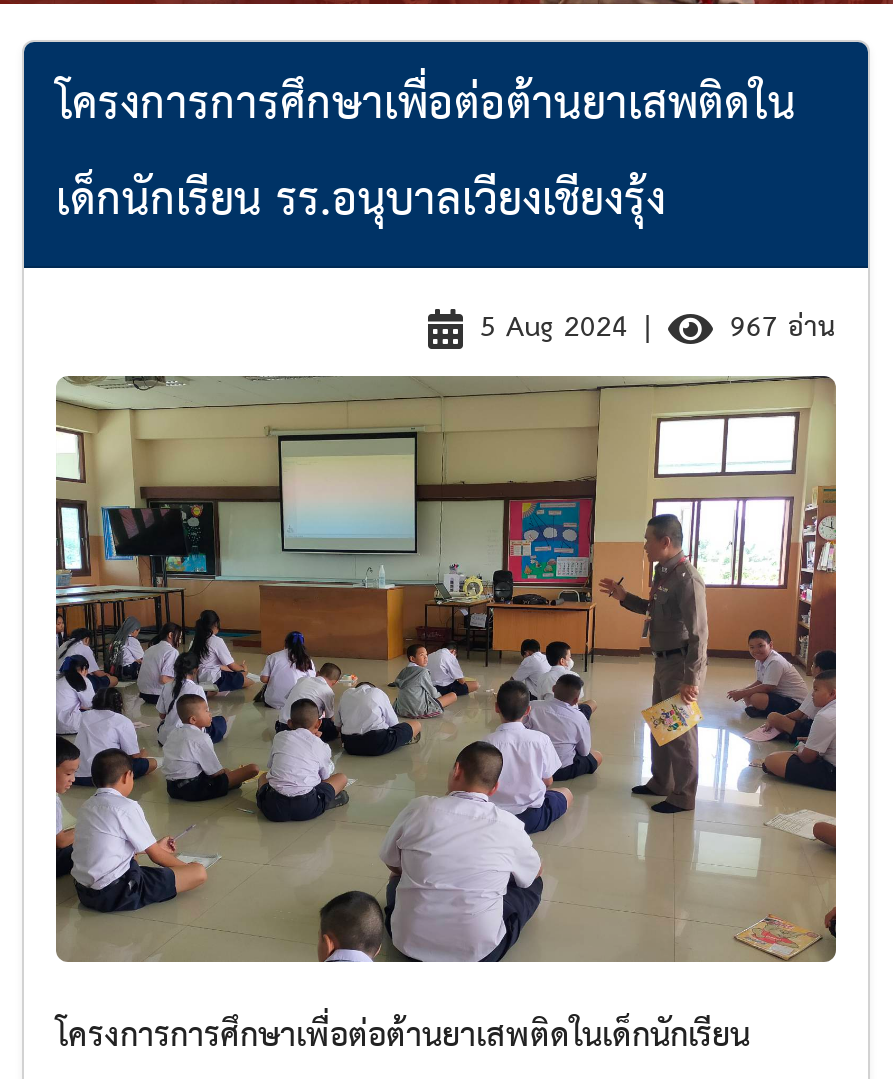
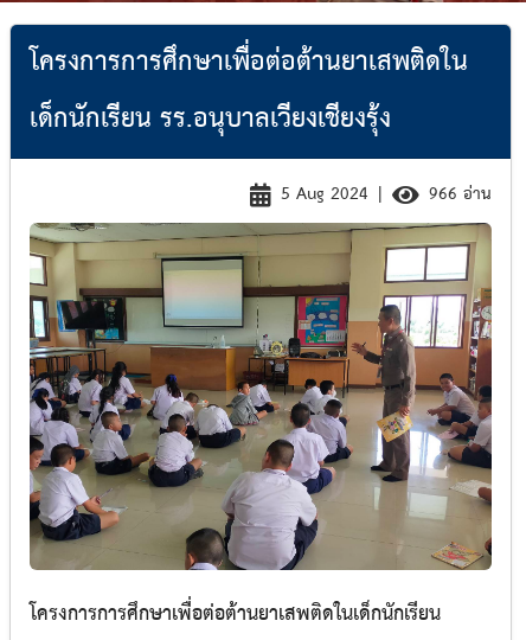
[730,302,836,356] 967 อ่าน -> [429,179,492,211] 966 อ่าน

